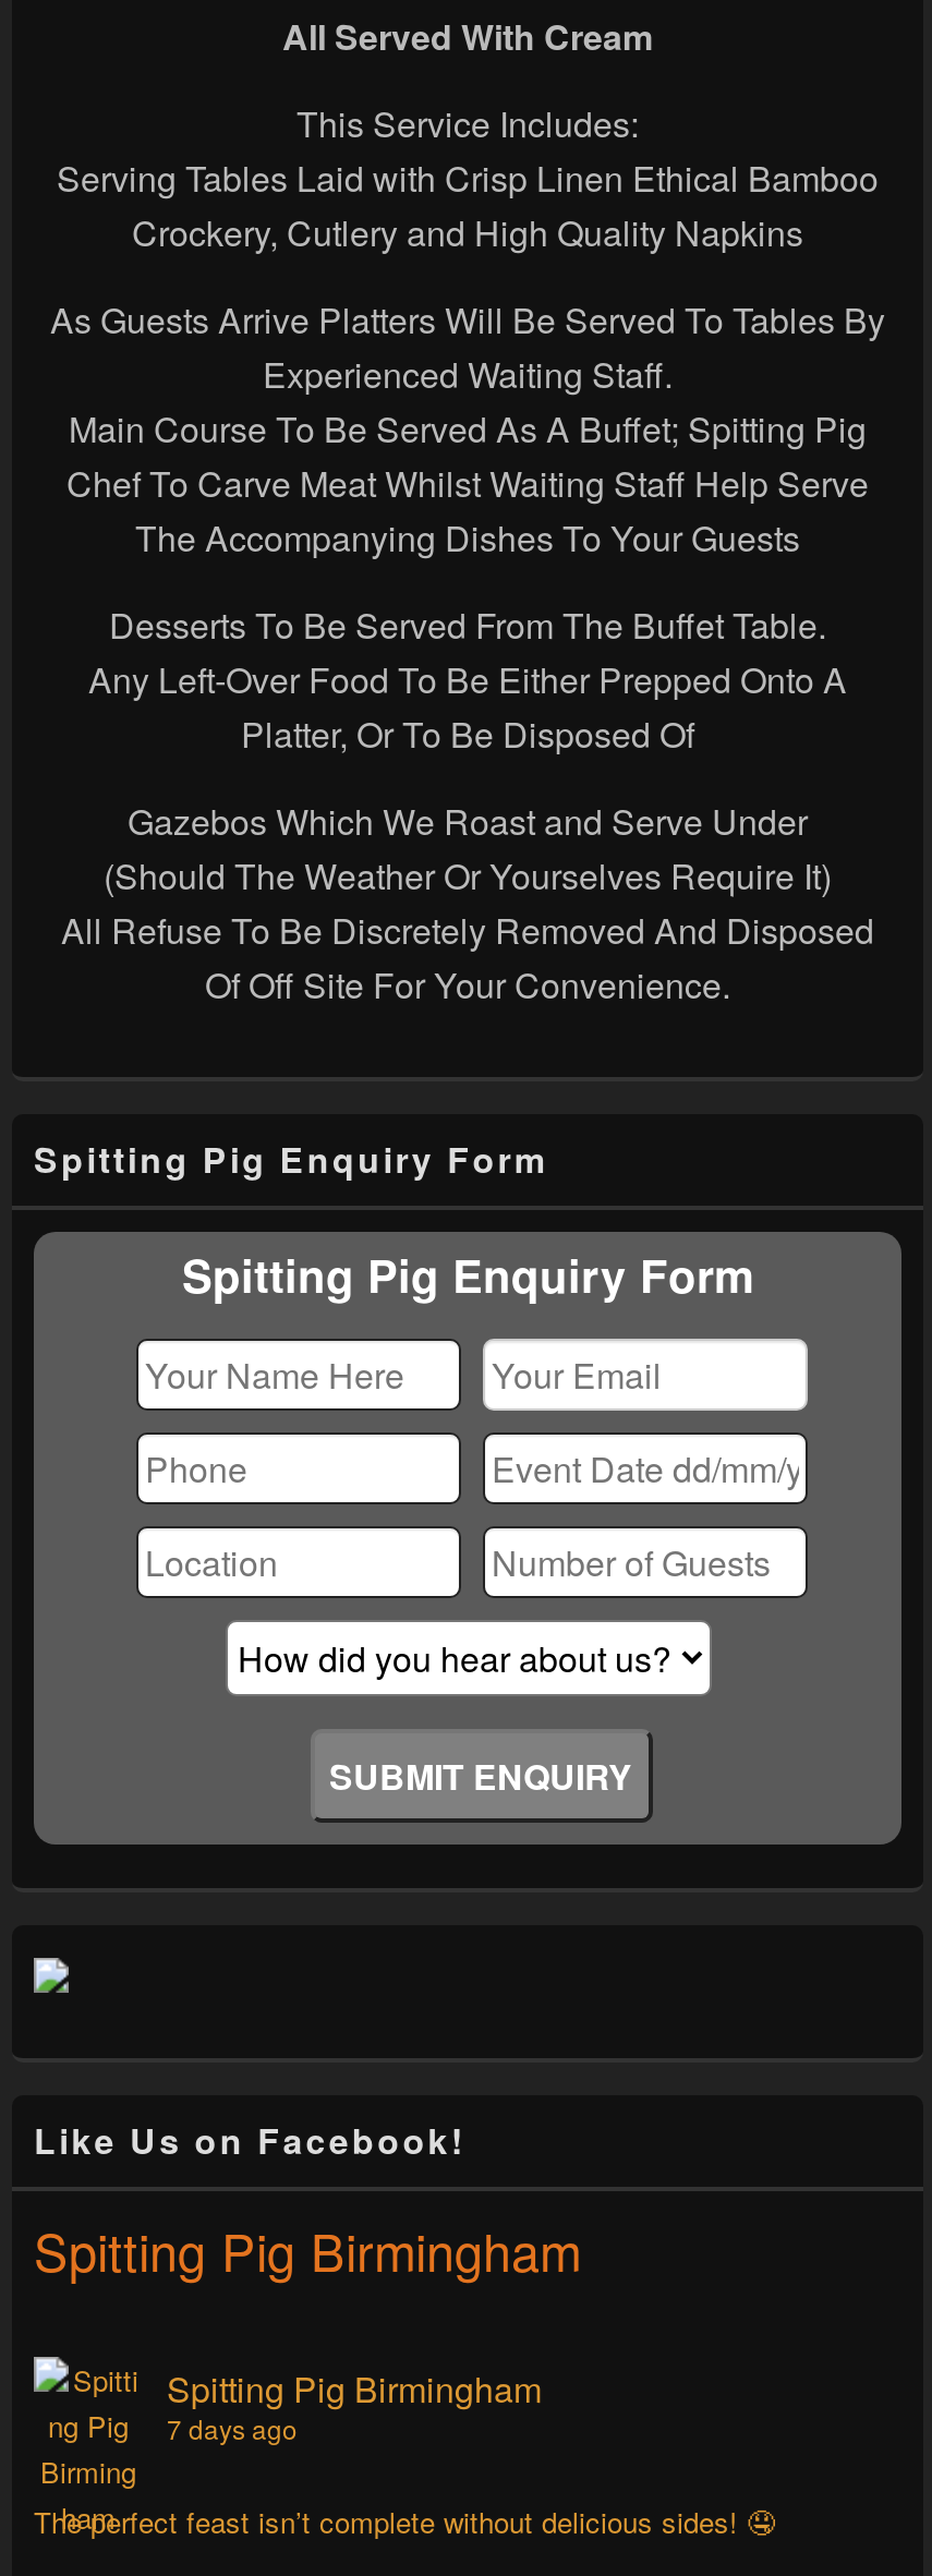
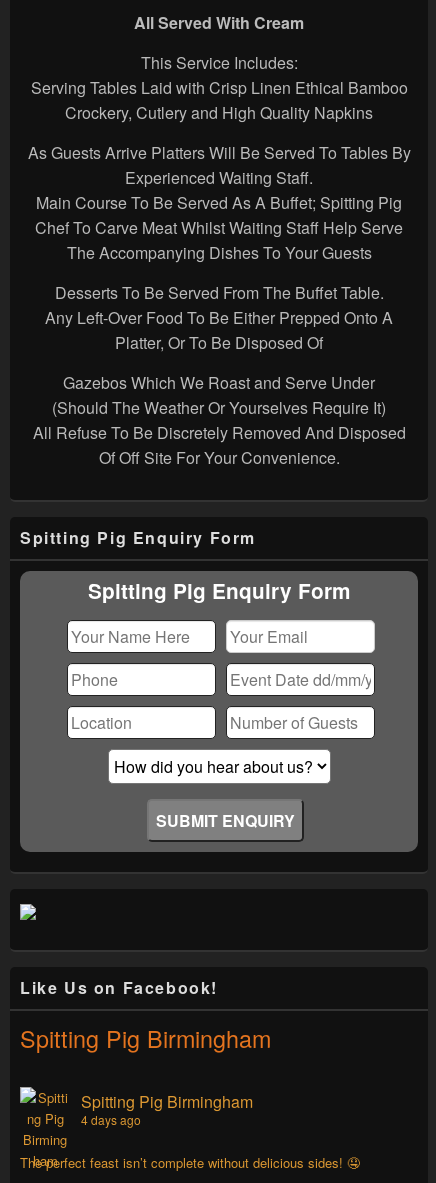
[167,2410,298,2447] 7 days ago -> [81,1111,141,1128] 4 days ago

